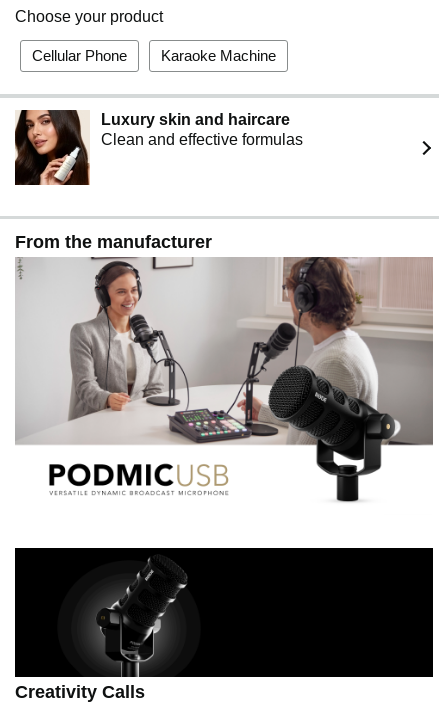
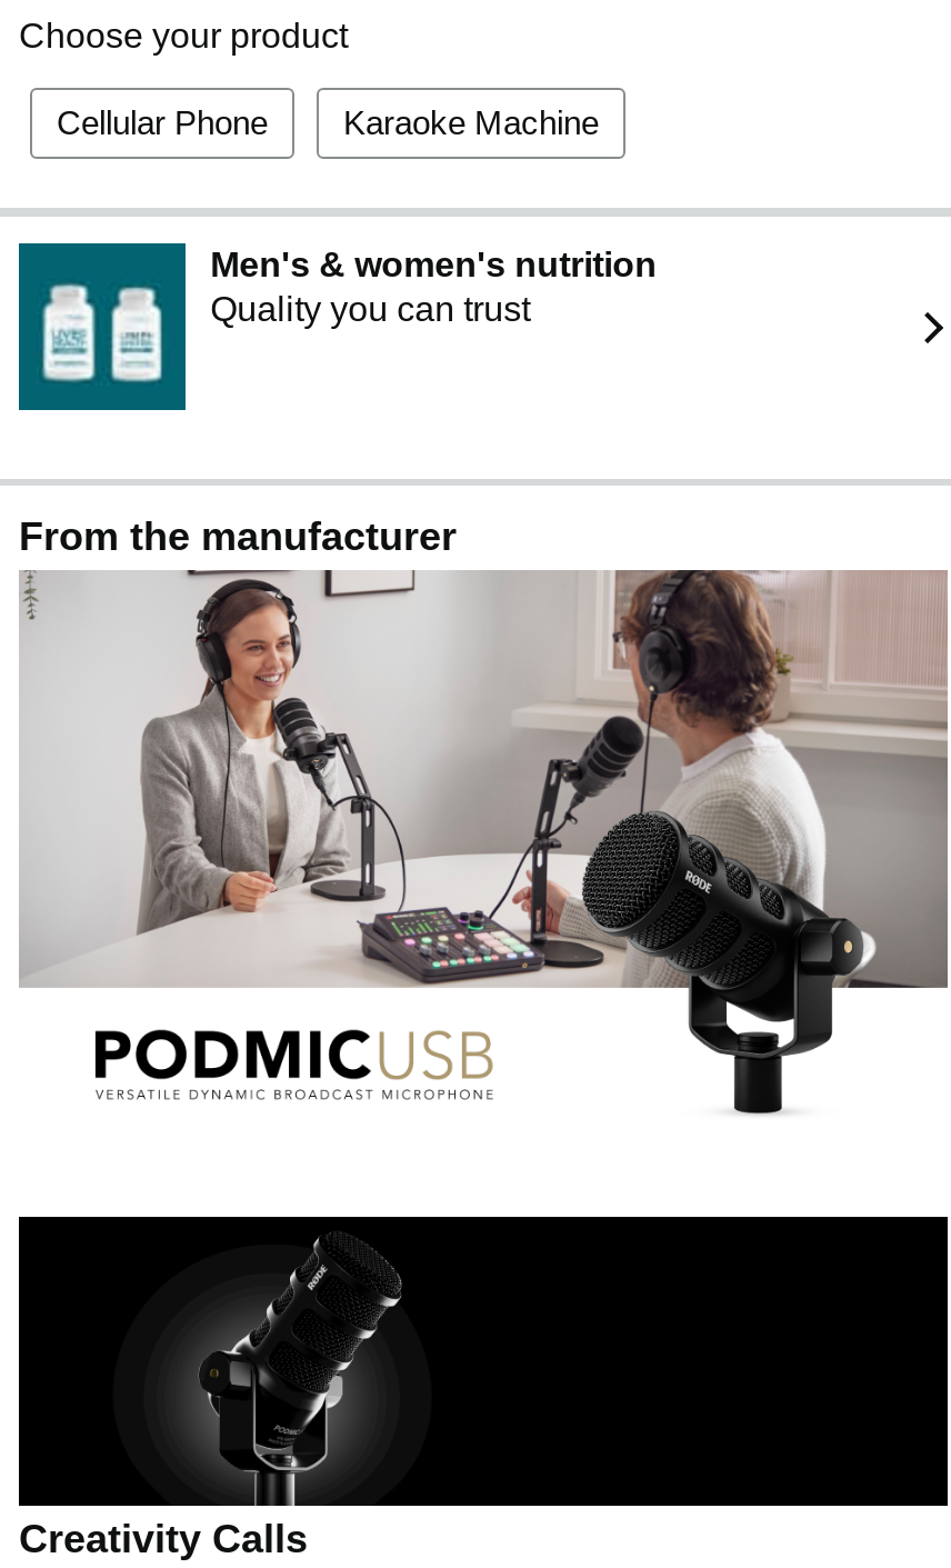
[14,109,303,186] [image] | Luxury skin and haircare | Clean and effective formulas -> [17,241,657,412] [image] | Men's & women's nutrition | Quality you can trust

